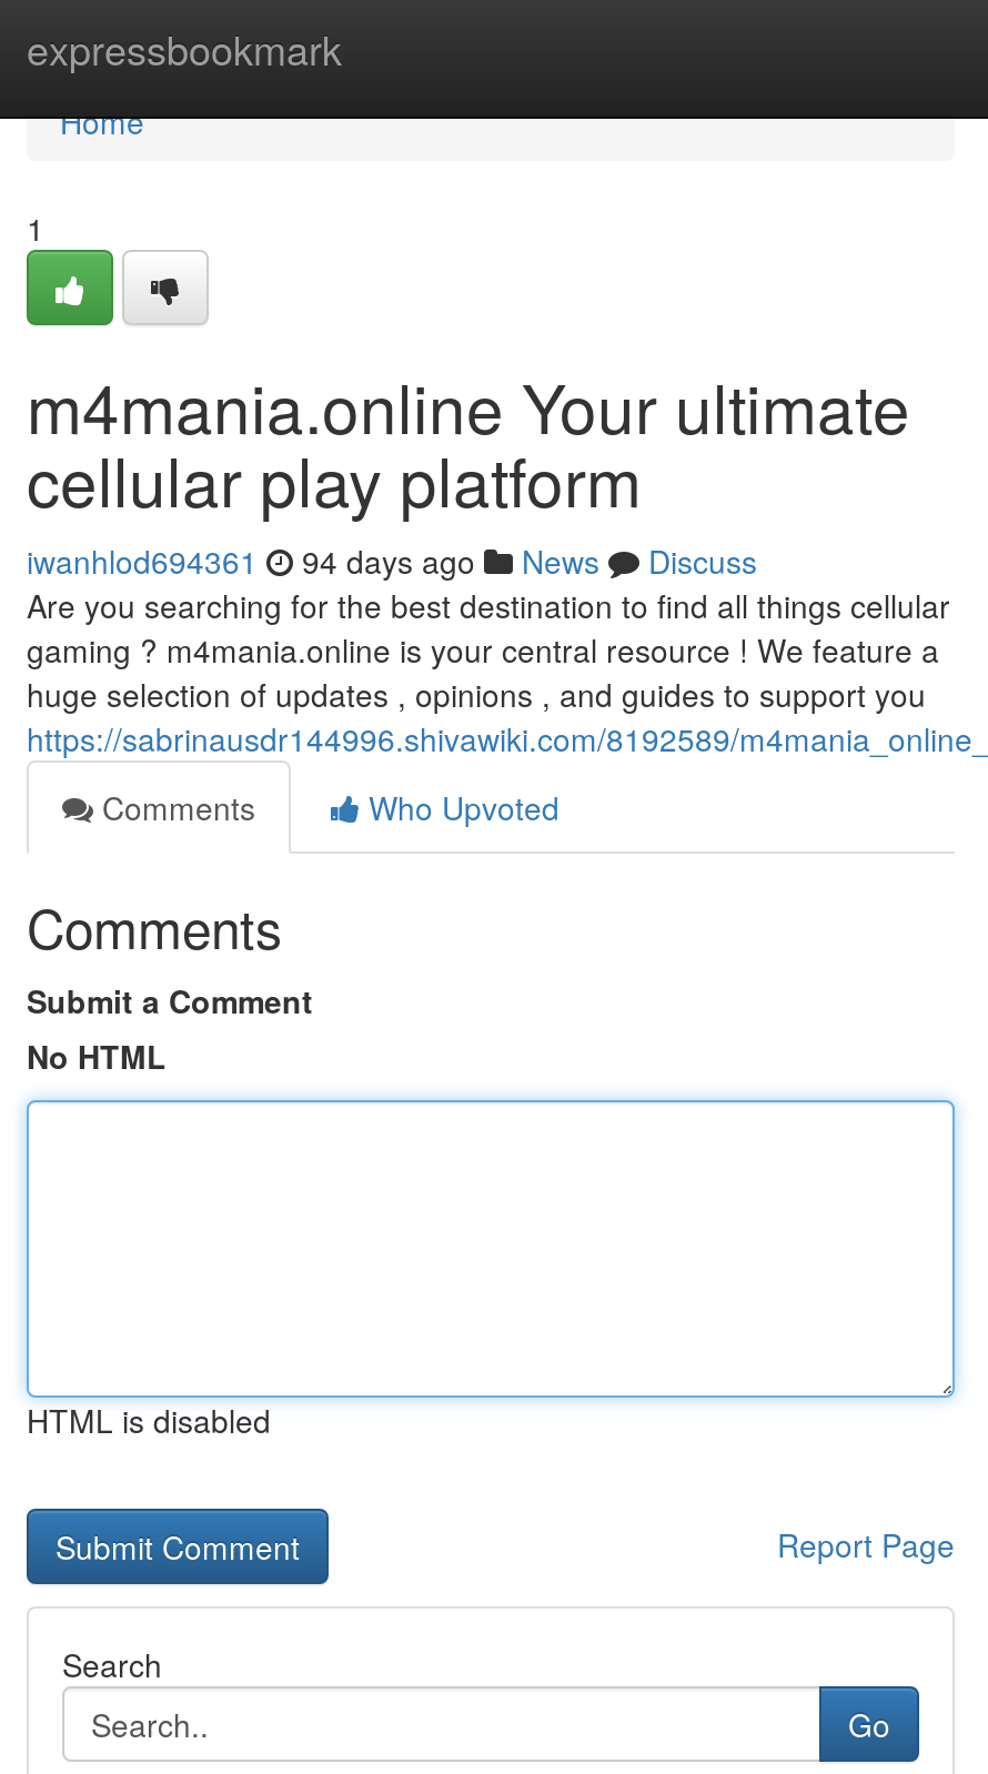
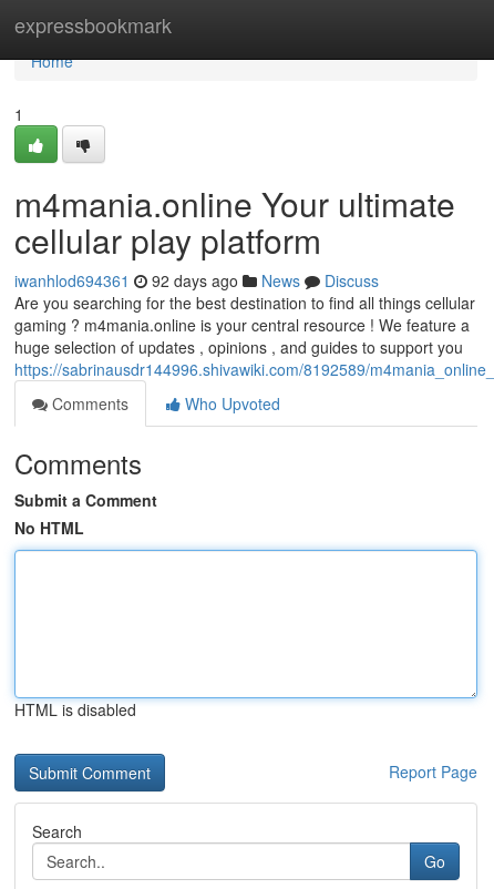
[27,538,757,583] iwanhlod694361 94 days ago News Discuss -> [14,269,379,292] iwanhlod694361 92 days ago News Discuss

